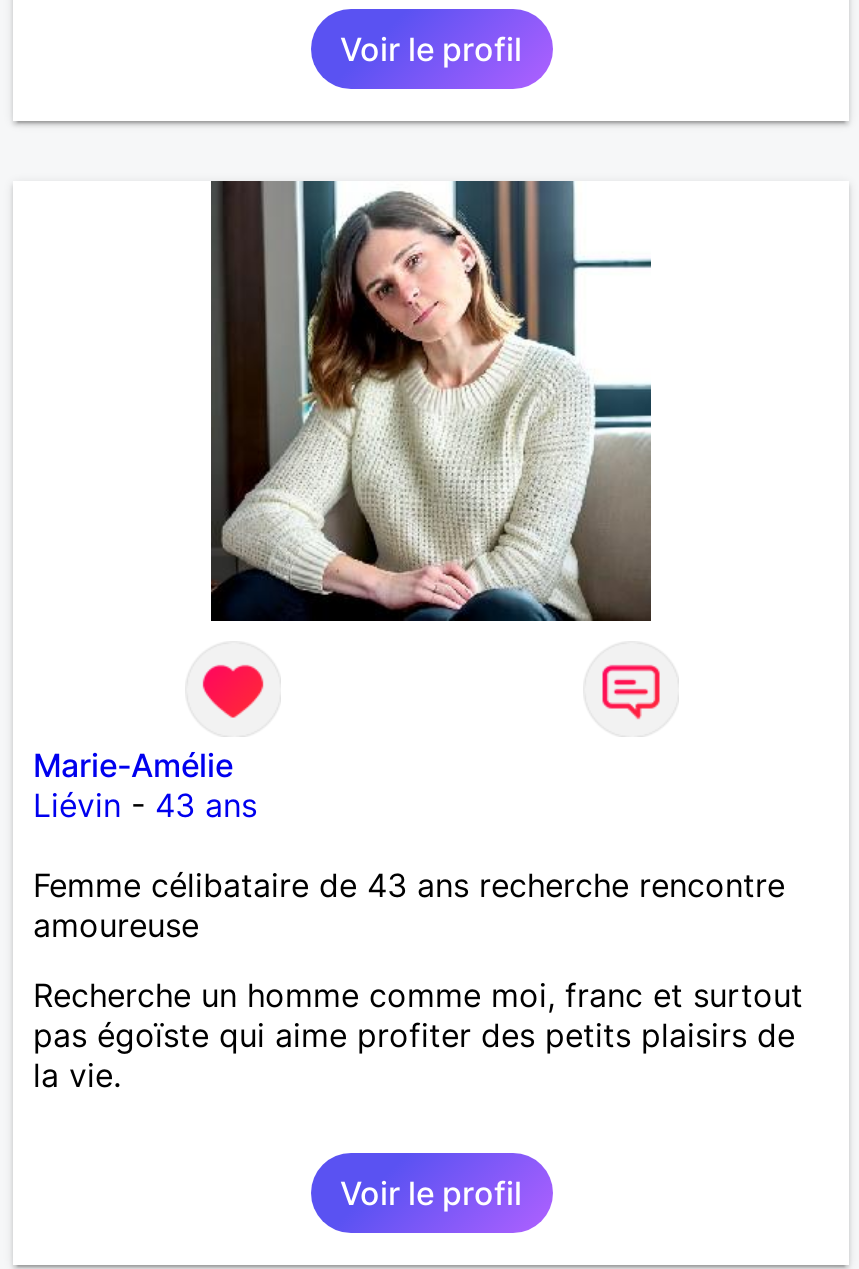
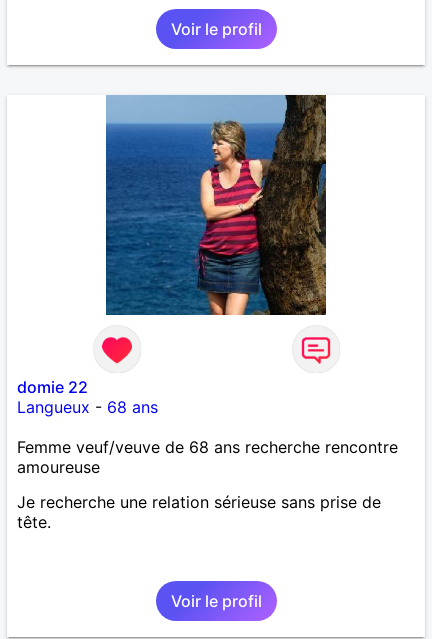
[209,179,653,623] [image] -> [105,94,327,316] [image]
[33,745,257,825] Marie-Amélie | Liévin - 43 ans -> [17,377,158,417] domie 22 | Langueux - 68 ans
[33,865,785,905] Femme célibataire de 43 ans recherche rencontre -> [17,437,398,457] Femme veuf/veuve de 68 ans recherche rencontre
[33,975,803,1095] Recherche un homme comme moi, franc et surtout | pas égoïste qui aime profiter des petits plaisirs de | la vie. -> [17,492,381,532] Je recherche une relation sérieuse sans prise de | tête.

